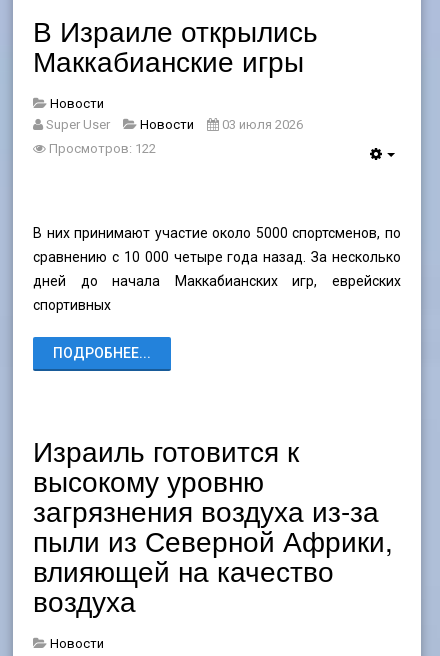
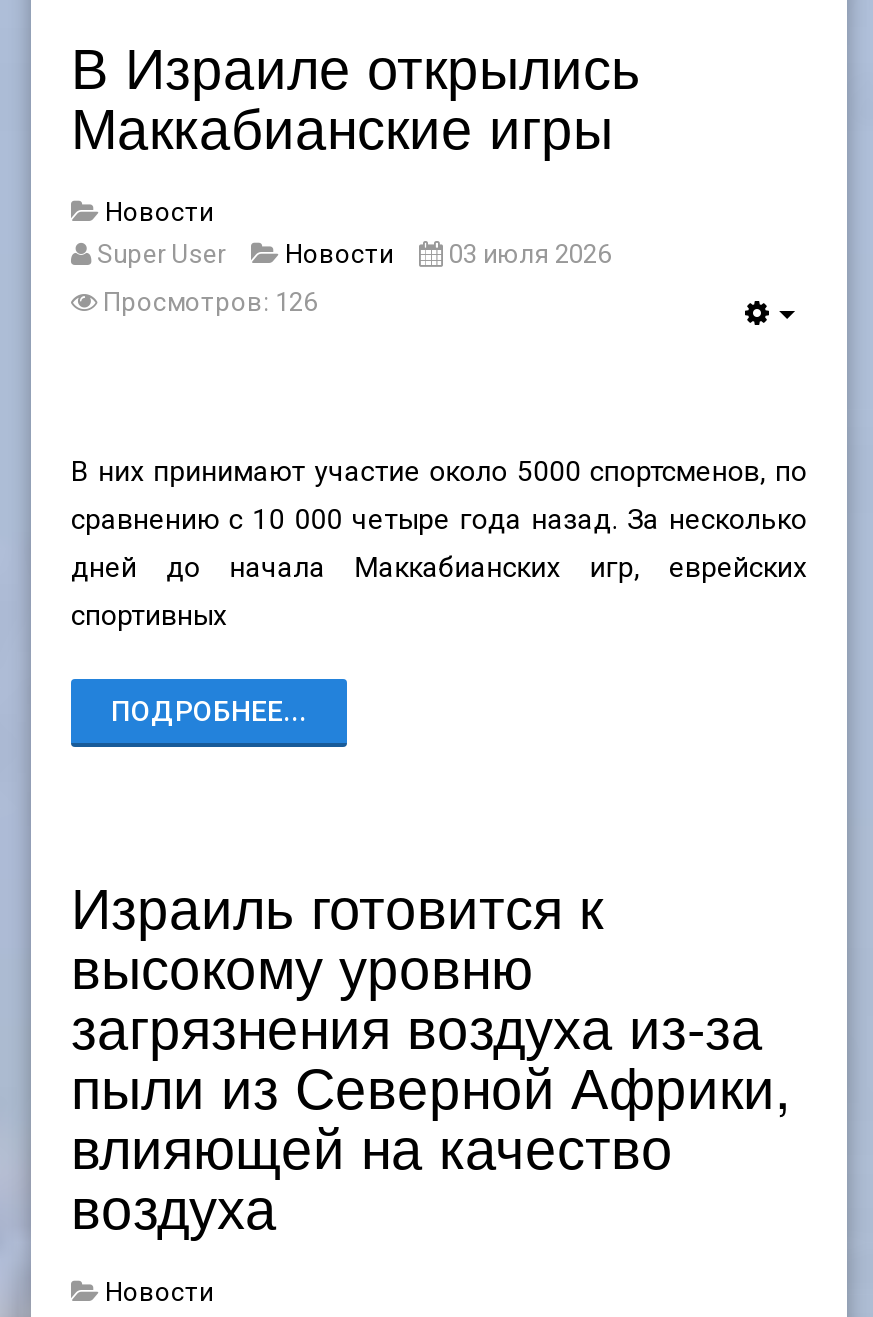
[49,141,156,156] Просмотров: 122 -> [103,287,317,317] Просмотров: 126

